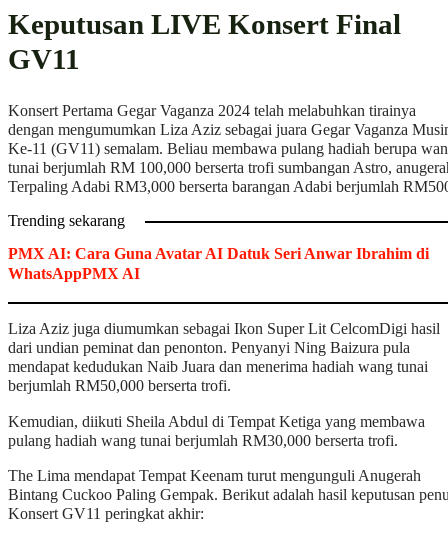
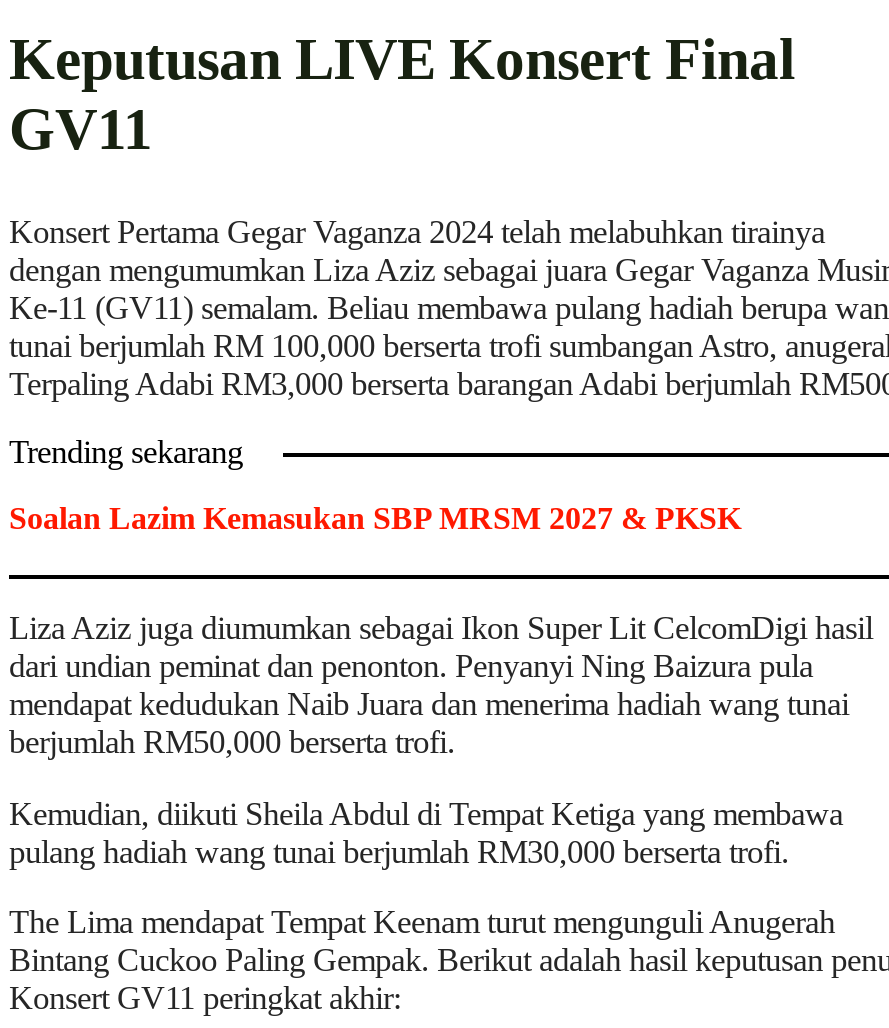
[8,245,429,282] PMX AI: Cara Guna Avatar AI Datuk Seri Anwar Ibrahim di | WhatsAppPMX AI -> [9,501,741,535] Soalan Lazim Kemasukan SBP MRSM 2027 & PKSK

